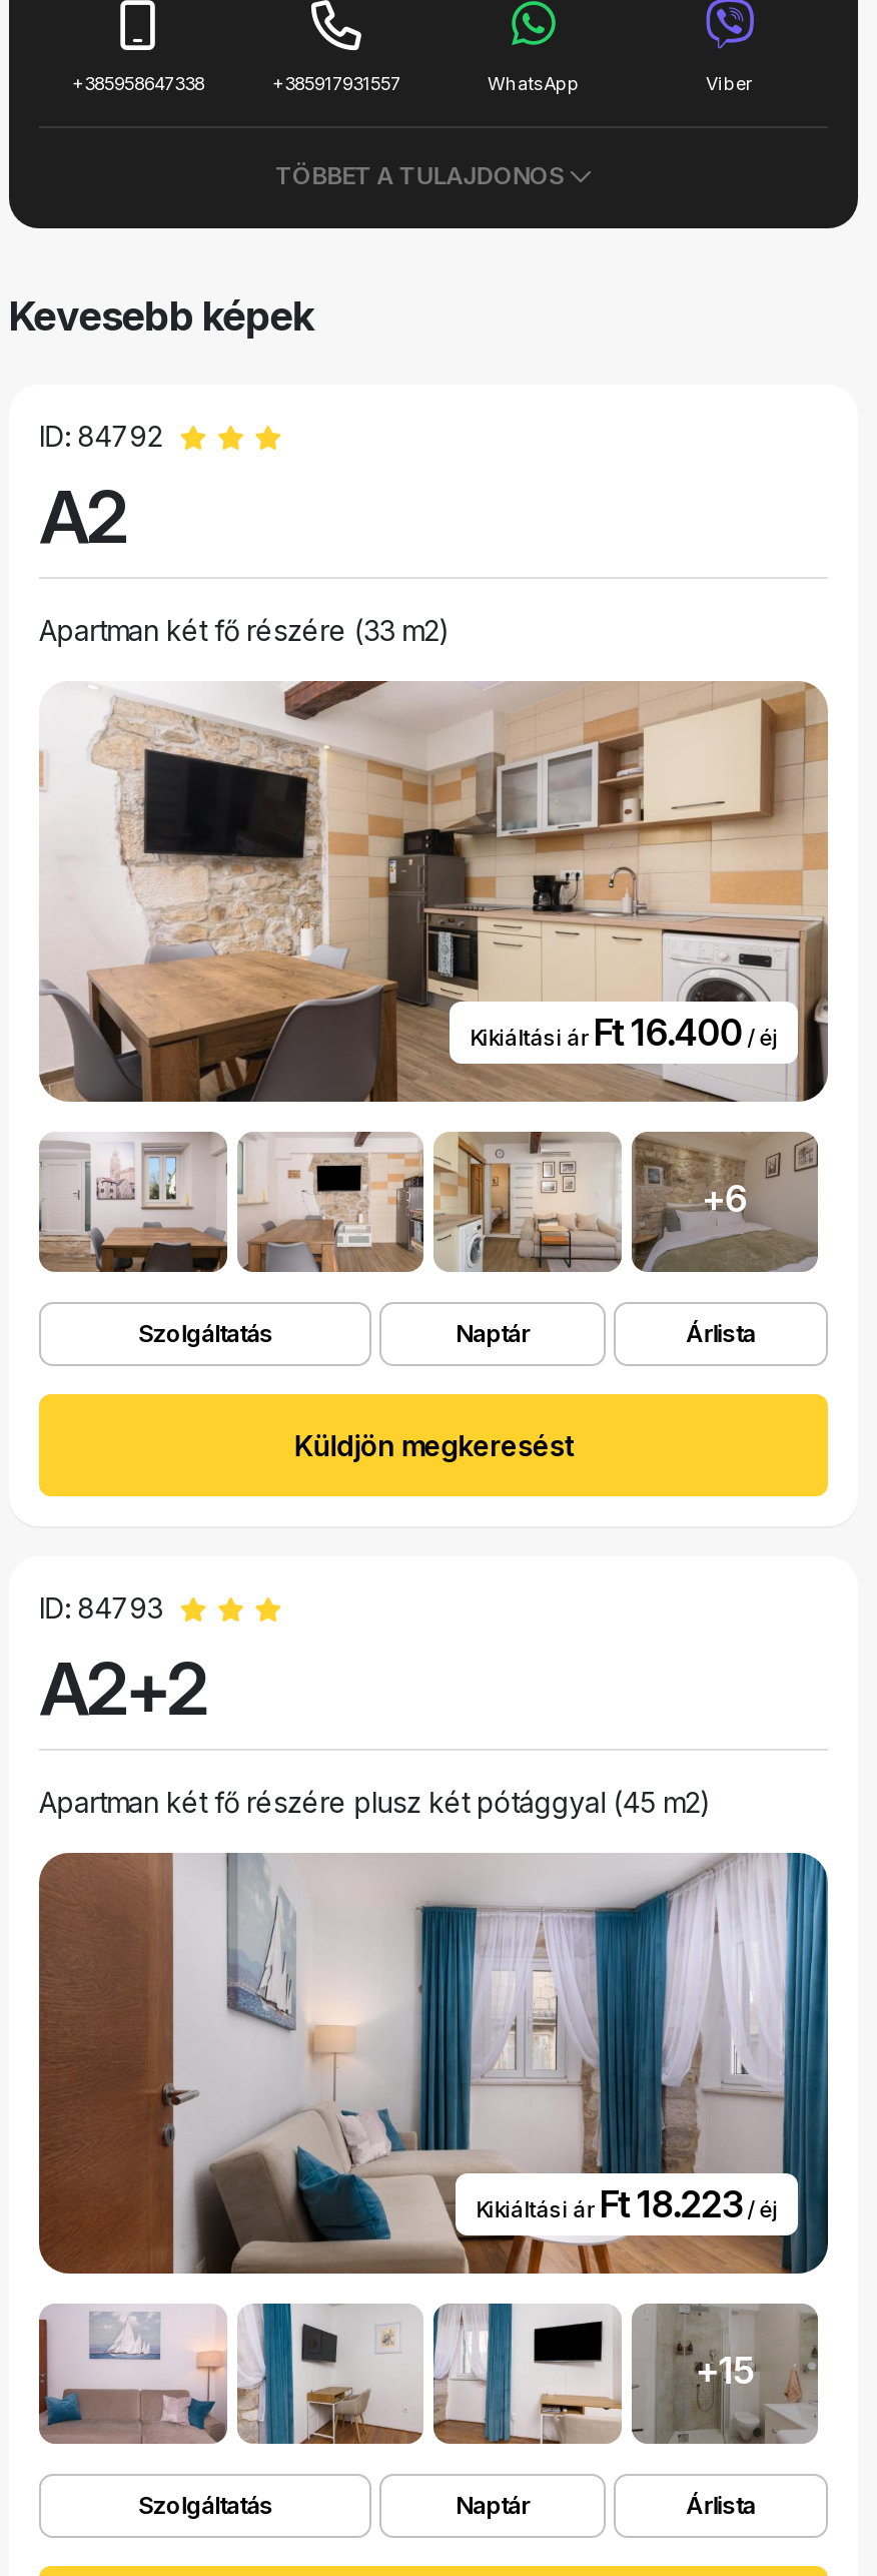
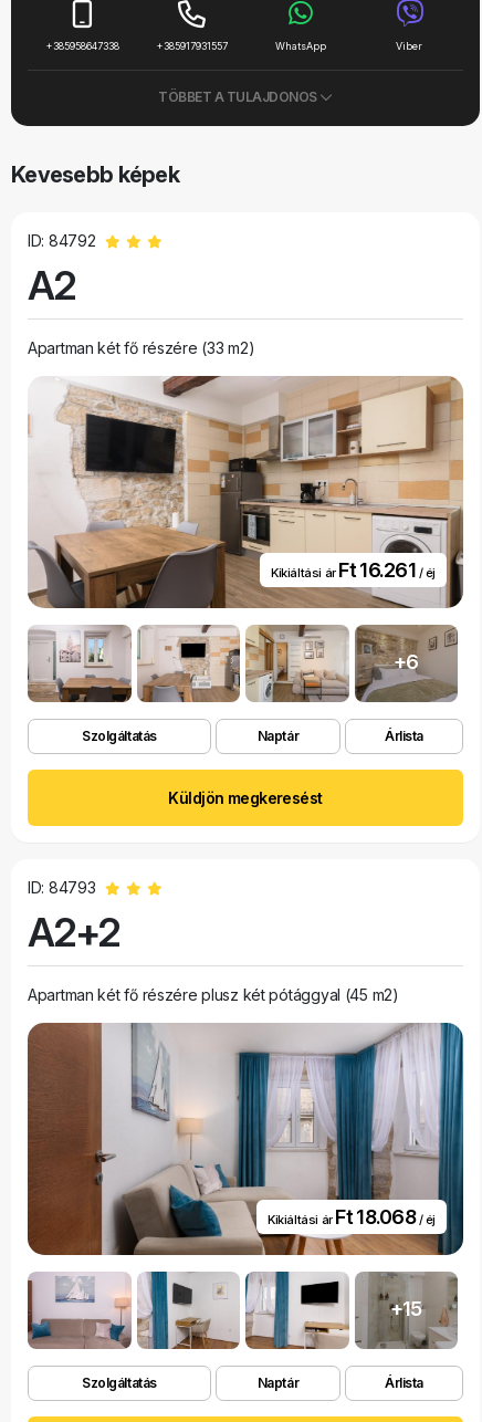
[470,1012,778,1054] Kikiáltási árFt 16.400/ éj -> [271,558,436,582] Kikiáltási árFt 16.261/ éj
[476,2183,778,2225] Kikiáltási árFt 18.223/ éj -> [268,1205,436,1228] Kikiáltási árFt 18.068/ éj

